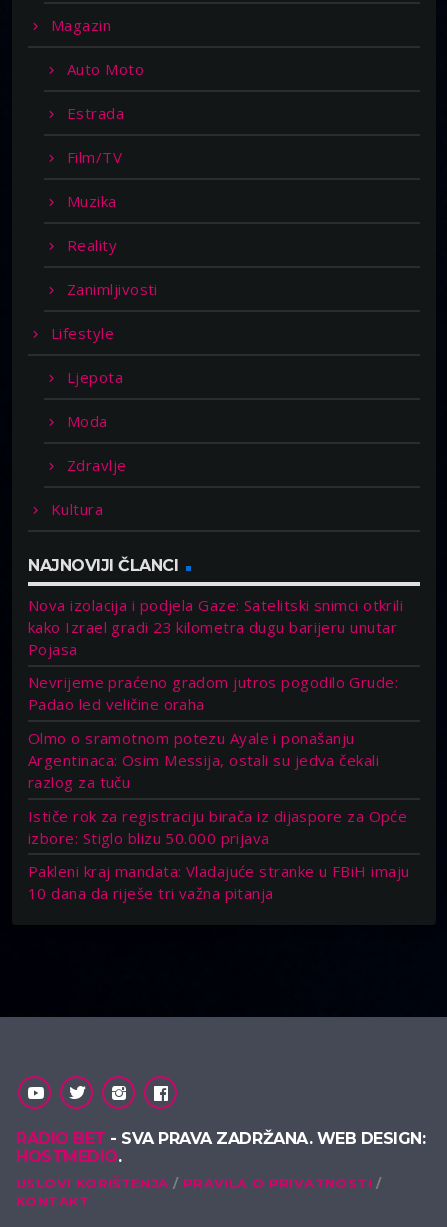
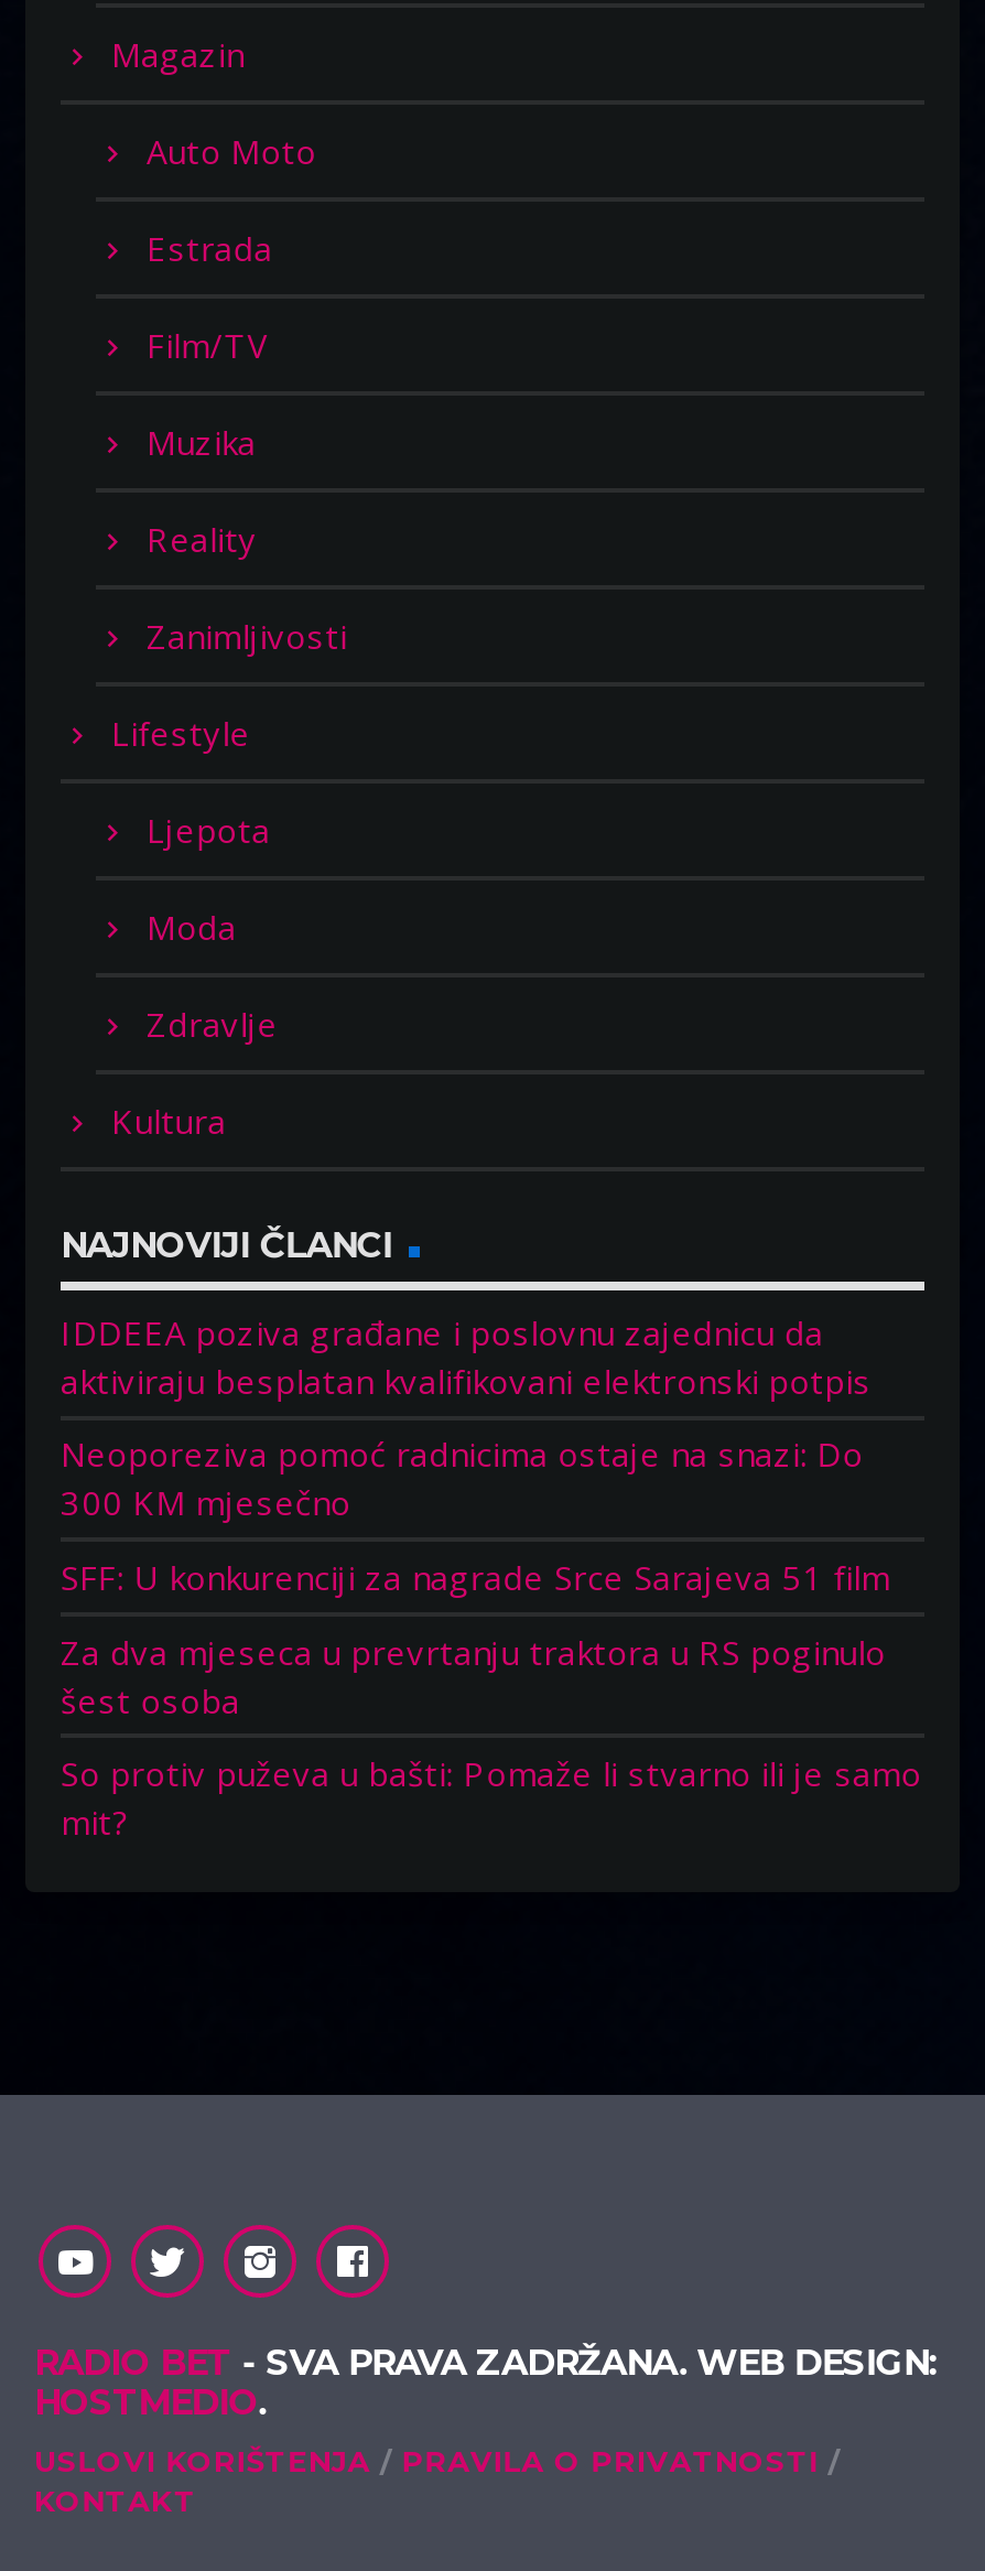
[28,595,403,659] Nova izolacija i podjela Gaze: Satelitski snimci otkrili | kako Izrael gradi 23 kilometra dugu barijeru unutar | Pojasa -> [61,1310,871,1403] IDDEEA poziva građane i poslovnu zajednicu da | aktiviraju besplatan kvalifikovani elektronski potpis
[28,672,398,714] Nevrijeme praćeno gradom jutros pogodilo Grude: | Padao led veličine oraha -> [61,1433,863,1525] Neoporeziva pomoć radnicima ostaje na snazi: Do | 300 KM mjesečno
[28,728,379,792] Olmo o sramotnom potezu Ayale i ponašanju | Argentinaca: Osim Messija, ostali su jedva čekali | razlog za tuču -> [61,1555,890,1599] SFF: U konkurenciji za nagrade Srce Sarajeva 51 film
[28,806,407,848] Ističe rok za registraciju birača iz dijaspore za Opće | izbore: Stiglo blizu 50.000 prijava -> [61,1629,886,1722] Za dva mjeseca u prevrtanju traktora u RS poginulo | šest osoba
[28,861,409,903] Pakleni kraj mandata: Vladajuće stranke u FBiH imaju | 10 dana da riješe tri važna pitanja -> [61,1752,922,1844] So protiv puževa u bašti: Pomaže li stvarno ili je samo | mit?

